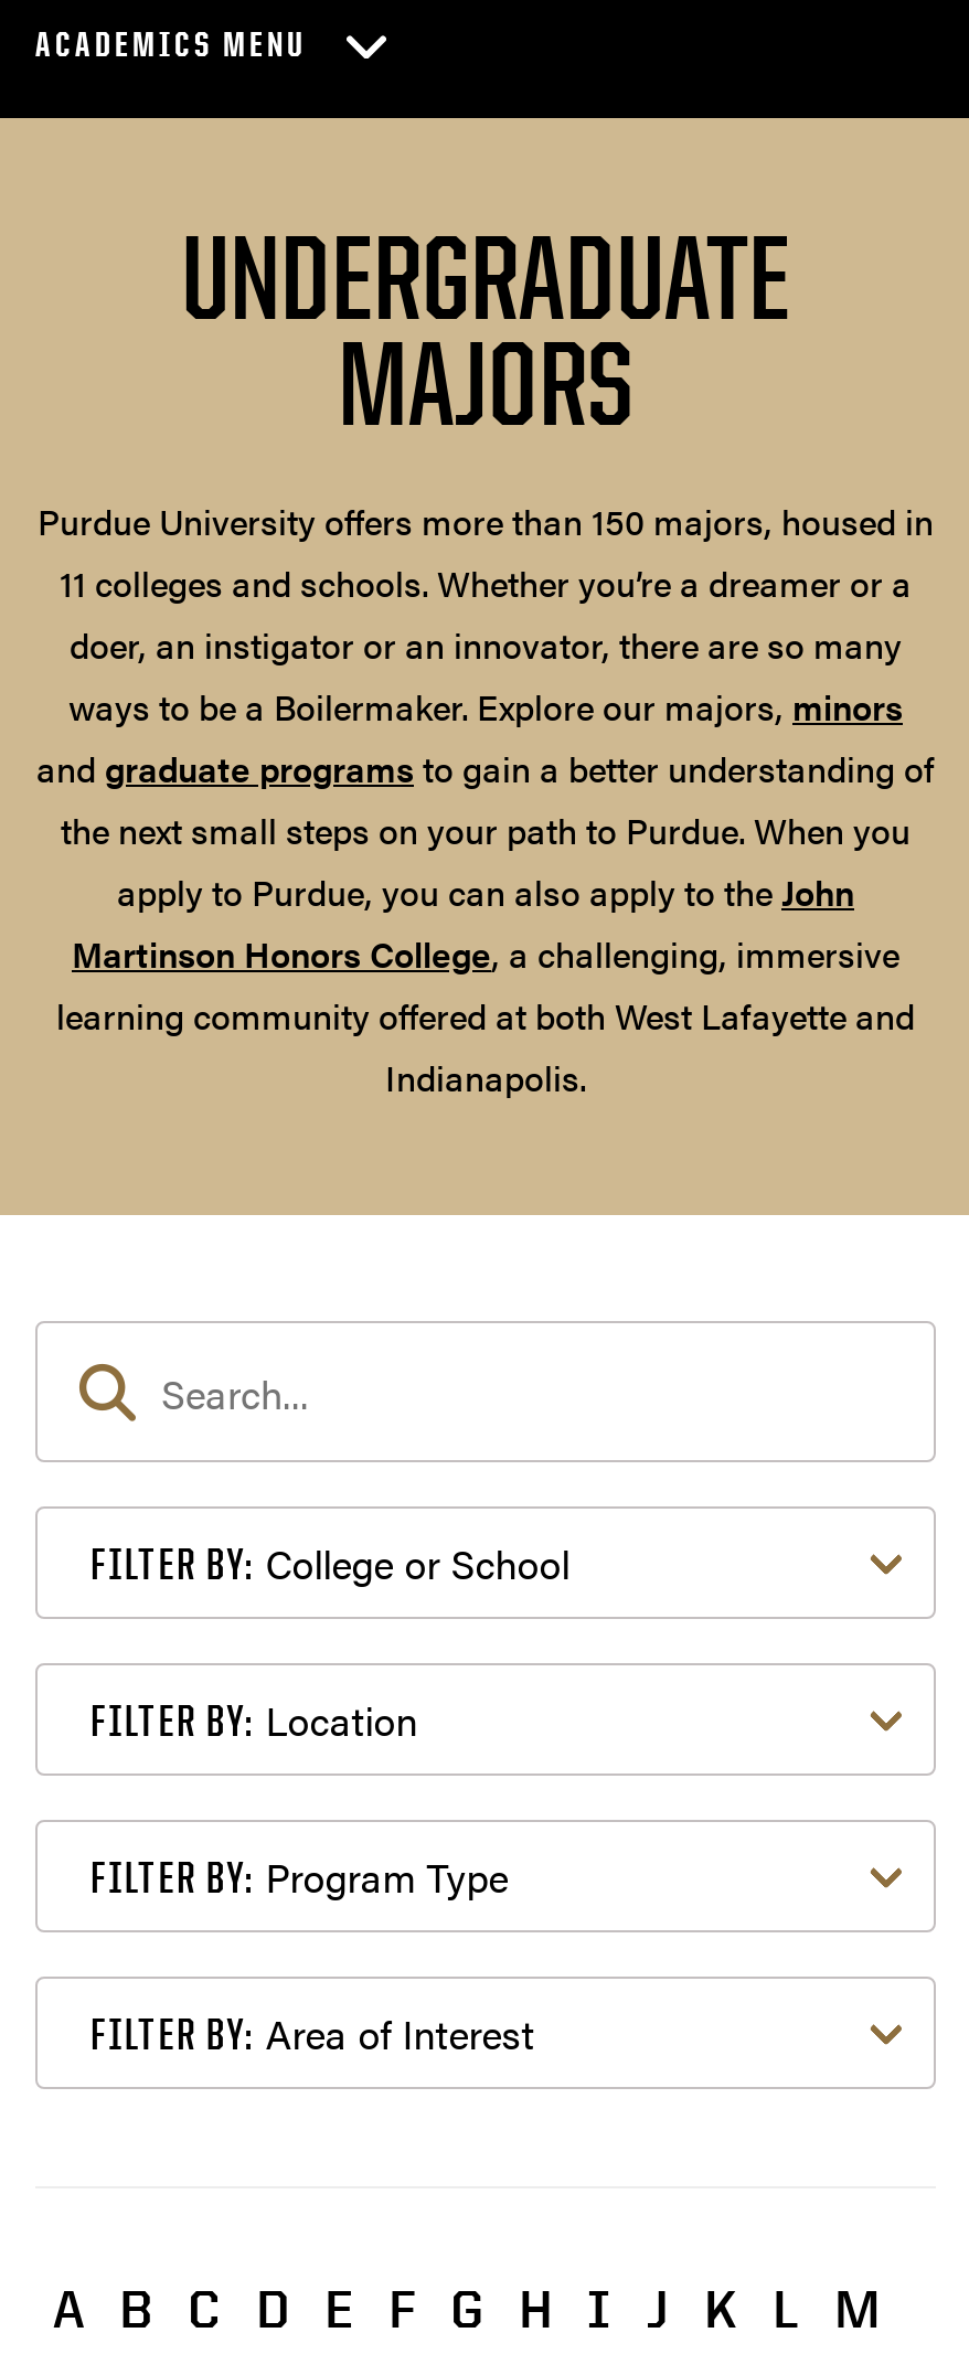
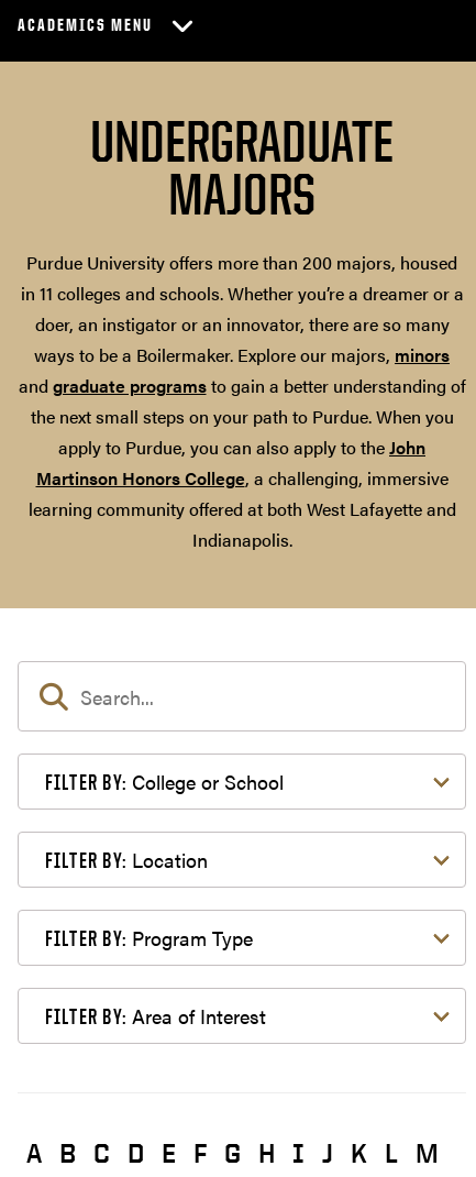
[38,496,934,609] Purdue University offers more than 150 majors, housed in | 11 colleges and schools. Whether you’re a dreamer or a -> [20,250,463,306] Purdue University offers more than 200 majors, housed | in 11 colleges and schools. Whether you’re a dreamer or a

